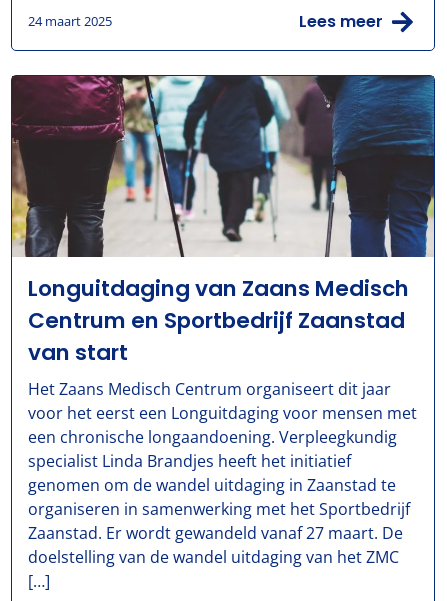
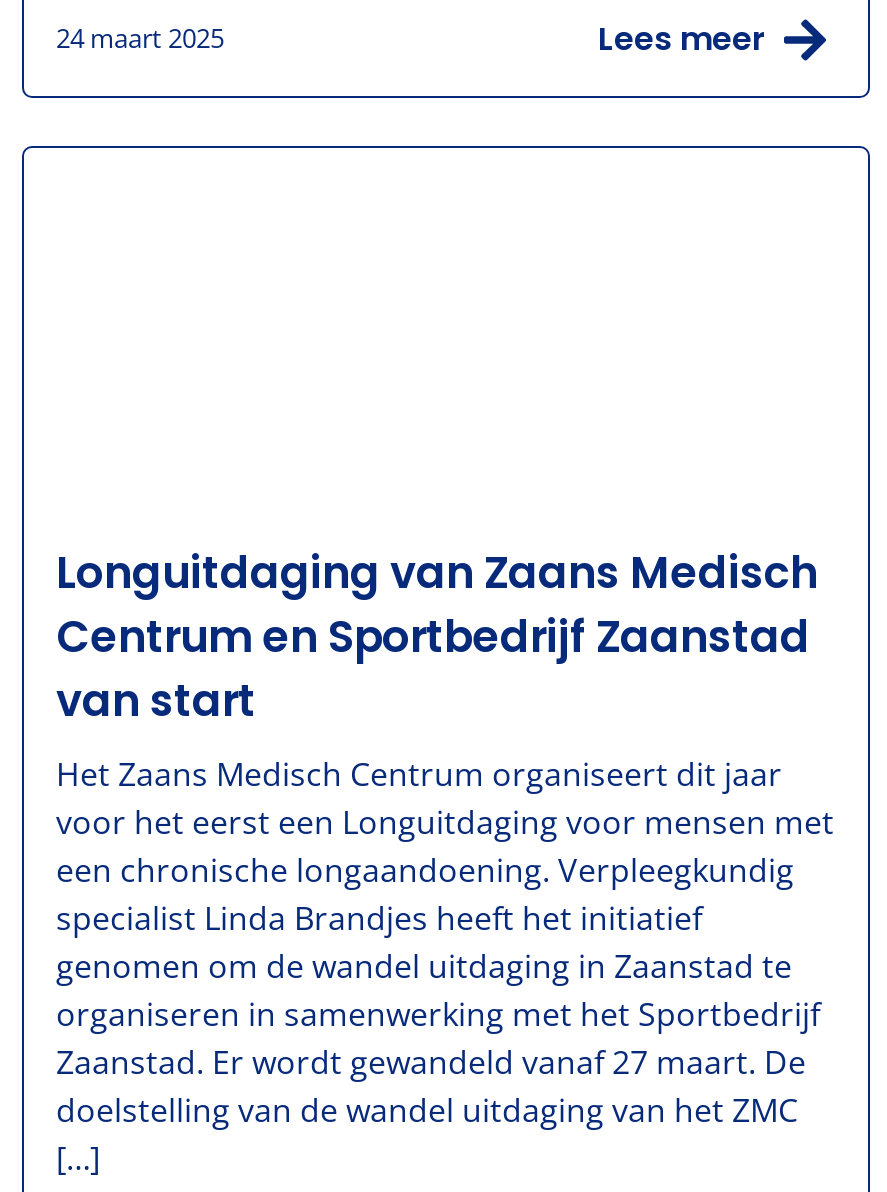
[11,75,435,258] [image] -> none

